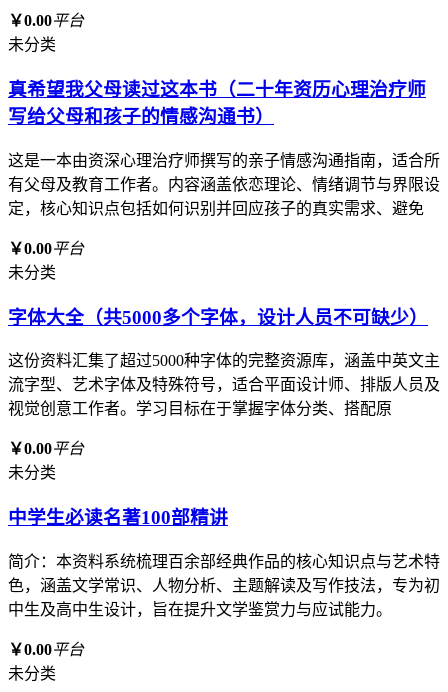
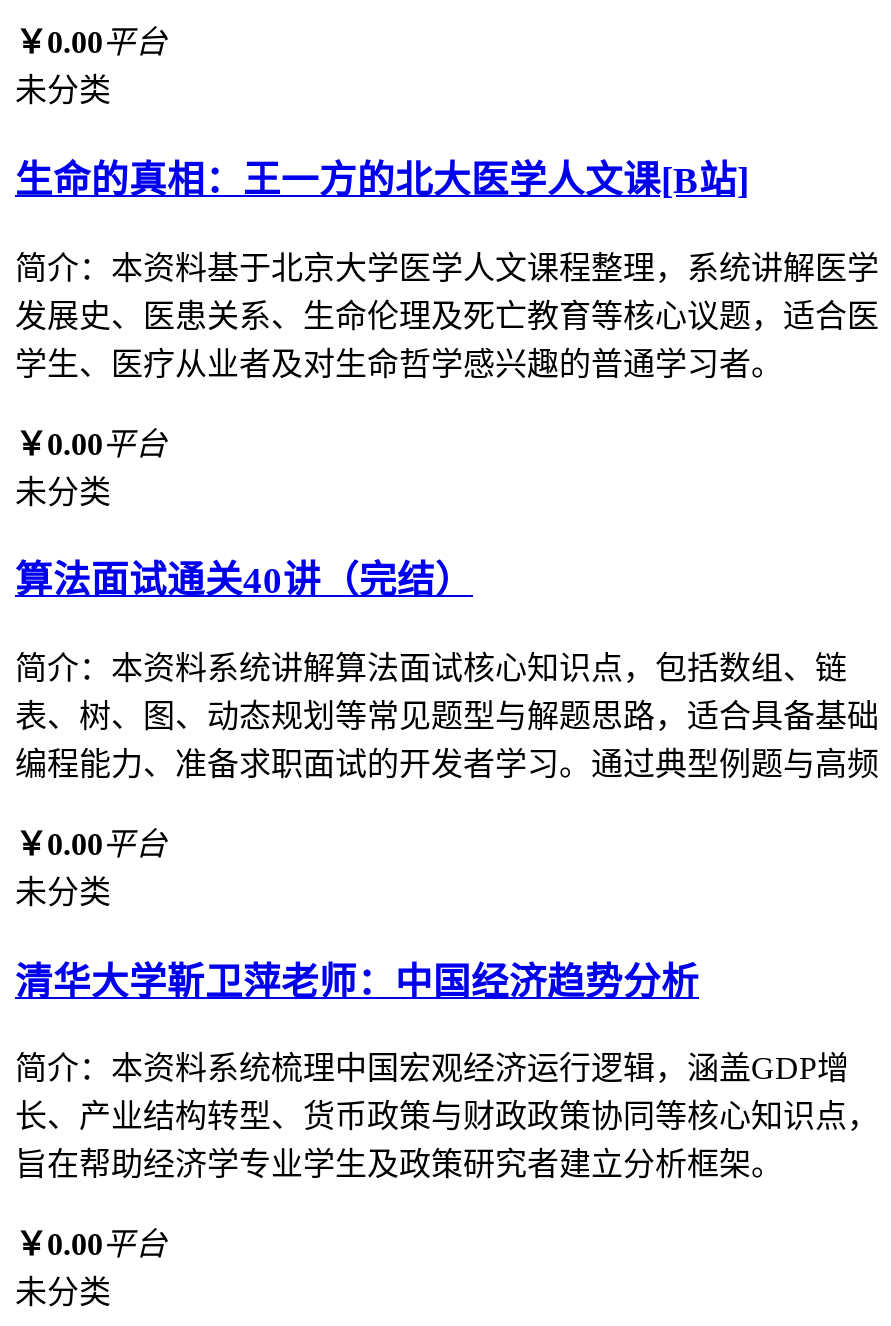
[8,79,426,127] 真希望我父母读过这本书（二十年资历心理治疗师 | 写给父母和孩子的情感沟通书） -> [15,158,749,200] 生命的真相：王一方的北大医学人文课[B站]
[8,152,440,217] 这是一本由资深心理治疗师撰写的亲子情感沟通指南，适合所 | 有父母及教育工作者。内容涵盖依恋理论、情绪调节与界限设 | 定，核心知识点包括如何识别并回应孩子的真实需求、避免 -> [15,250,879,380] 简介：本资料基于北京大学医学人文课程整理，系统讲解医学 | 发展史、医患关系、生命伦理及死亡教育等核心议题，适合医 | 学生、医疗从业者及对生命哲学感兴趣的普通学习者。
[8,307,428,328] 字体大全（共5000多个字体，设计人员不可缺少） -> [15,559,473,601] 算法面试通关40讲（完结）
[8,352,440,417] 这份资料汇集了超过5000种字体的完整资源库，涵盖中英文主 | 流字型、艺术字体及特殊符号，适合平面设计师、排版人员及 | 视觉创意工作者。学习目标在于掌握字体分类、搭配原 -> [15,651,879,781] 简介：本资料系统讲解算法面试核心知识点，包括数组、链 | 表、树、图、动态规划等常见题型与解题思路，适合具备基础 | 编程能力、准备求职面试的开发者学习。通过典型例题与高频
[8,507,228,528] 中学生必读名著100部精讲 -> [15,960,699,1002] 清华大学靳卫萍老师：中国经济趋势分析
[8,553,440,618] 简介：本资料系统梳理百余部经典作品的核心知识点与艺术特 | 色，涵盖文学常识、人物分析、主题解读及写作技法，专为初 | 中生及高中生设计，旨在提升文学鉴赏力与应试能力。 -> [15,1052,879,1182] 简介：本资料系统梳理中国宏观经济运行逻辑，涵盖GDP增 | 长、产业结构转型、货币政策与财政政策协同等核心知识点， | 旨在帮助经济学专业学生及政策研究者建立分析框架。

